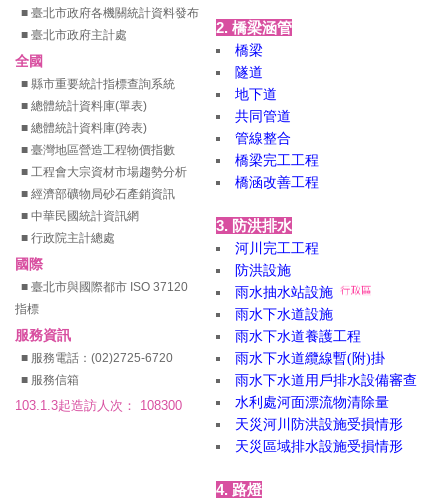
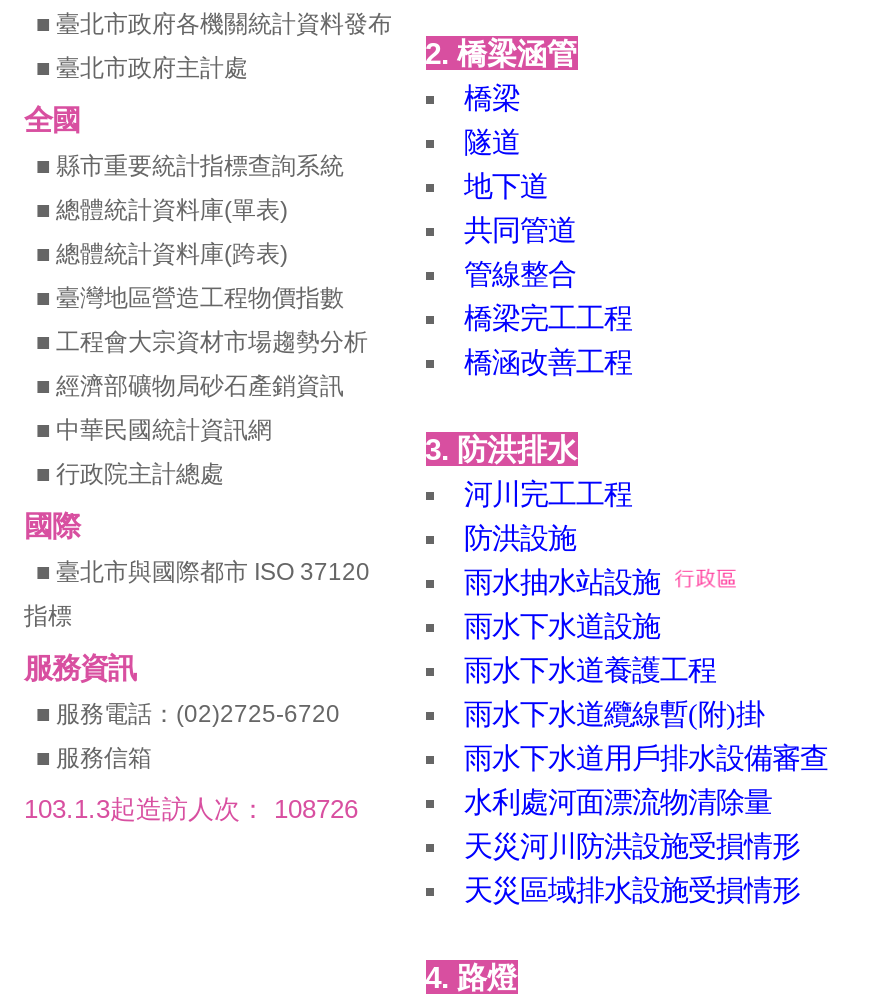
[15,398,182,413] 103.1.3起造訪人次： 108300 -> [24,794,358,824] 103.1.3起造訪人次： 108726

